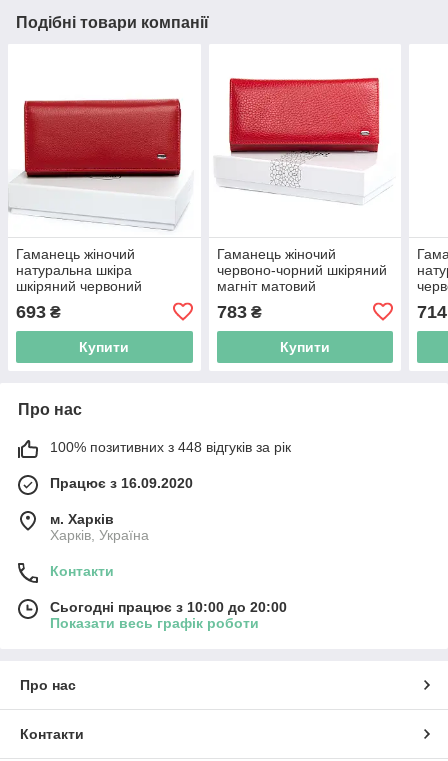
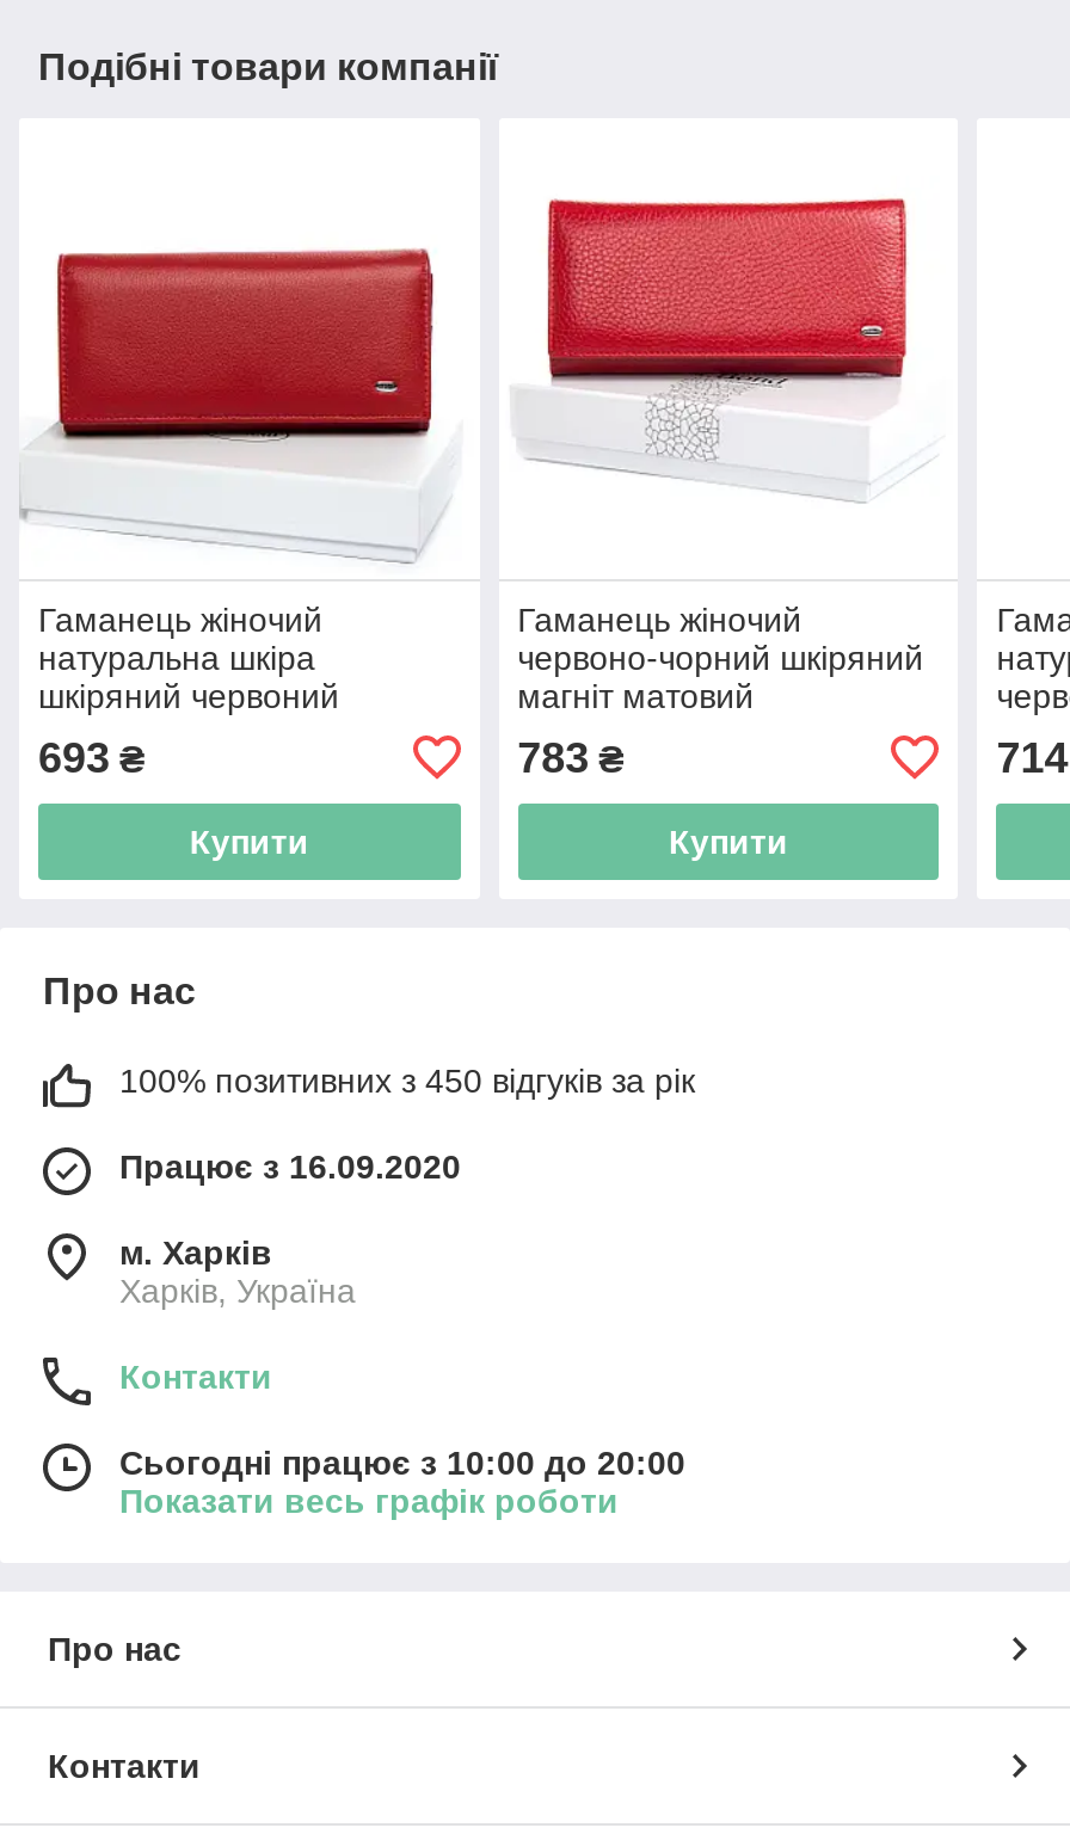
[50,439,291,455] 100% позитивних з 448 відгуків за рік -> [119,1061,695,1099] 100% позитивних з 450 відгуків за рік

